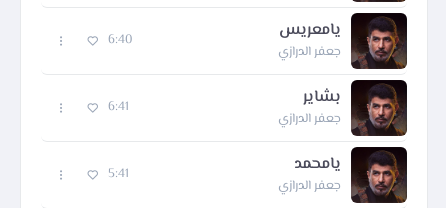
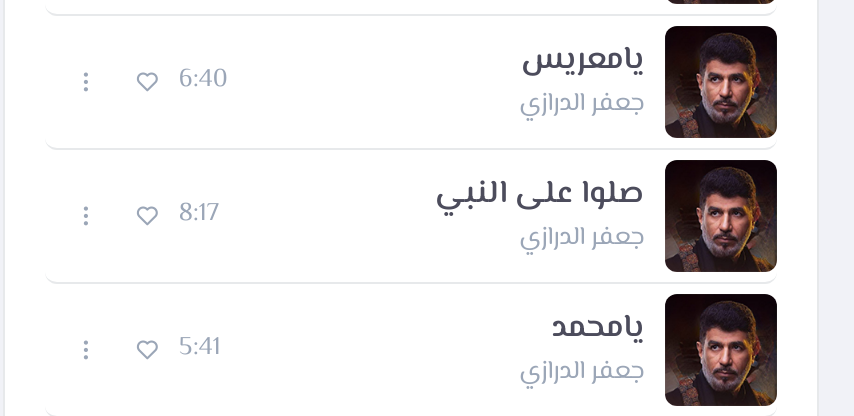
[303,85,341,110] بشاير -> [435,170,645,220] صلوا على النبي
[108,97,129,117] 6:41 -> [179,194,219,234] 8:17

